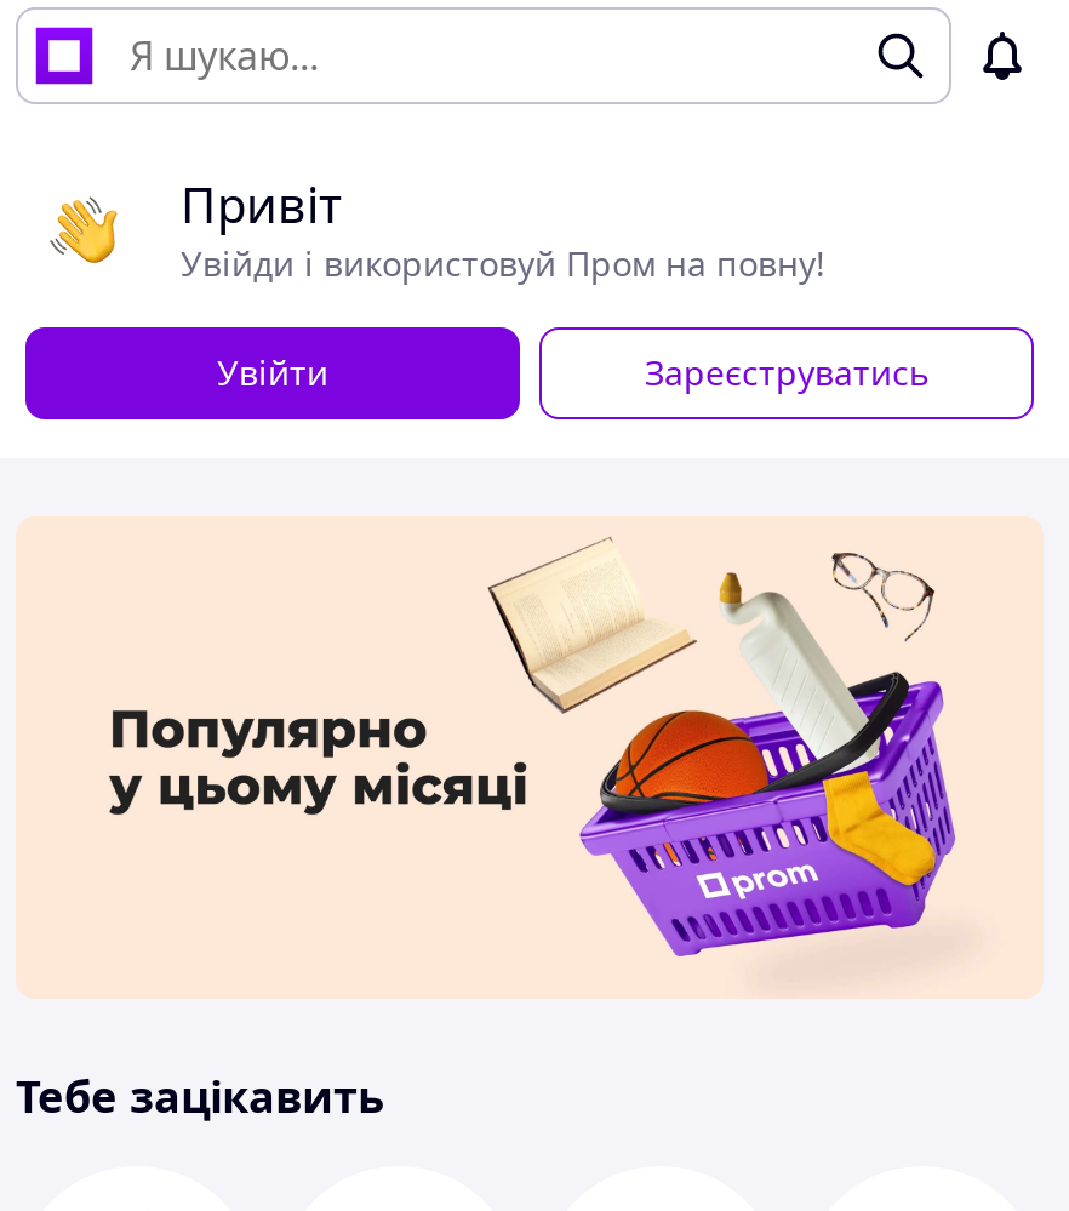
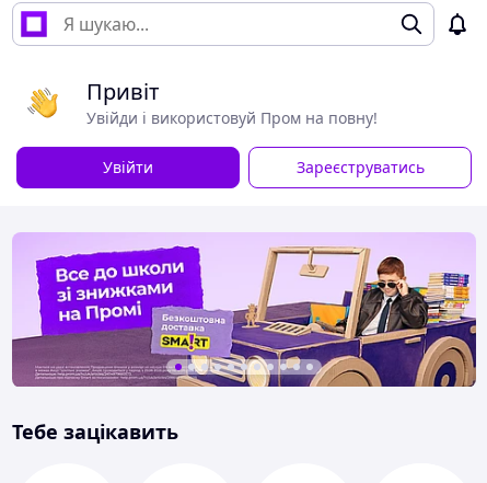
[18,519,1041,996] [image] -> [11,232,477,388] [image]

